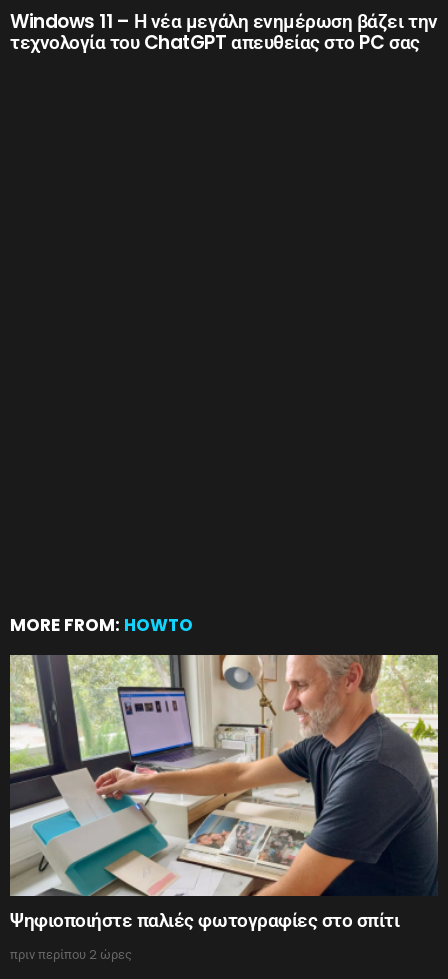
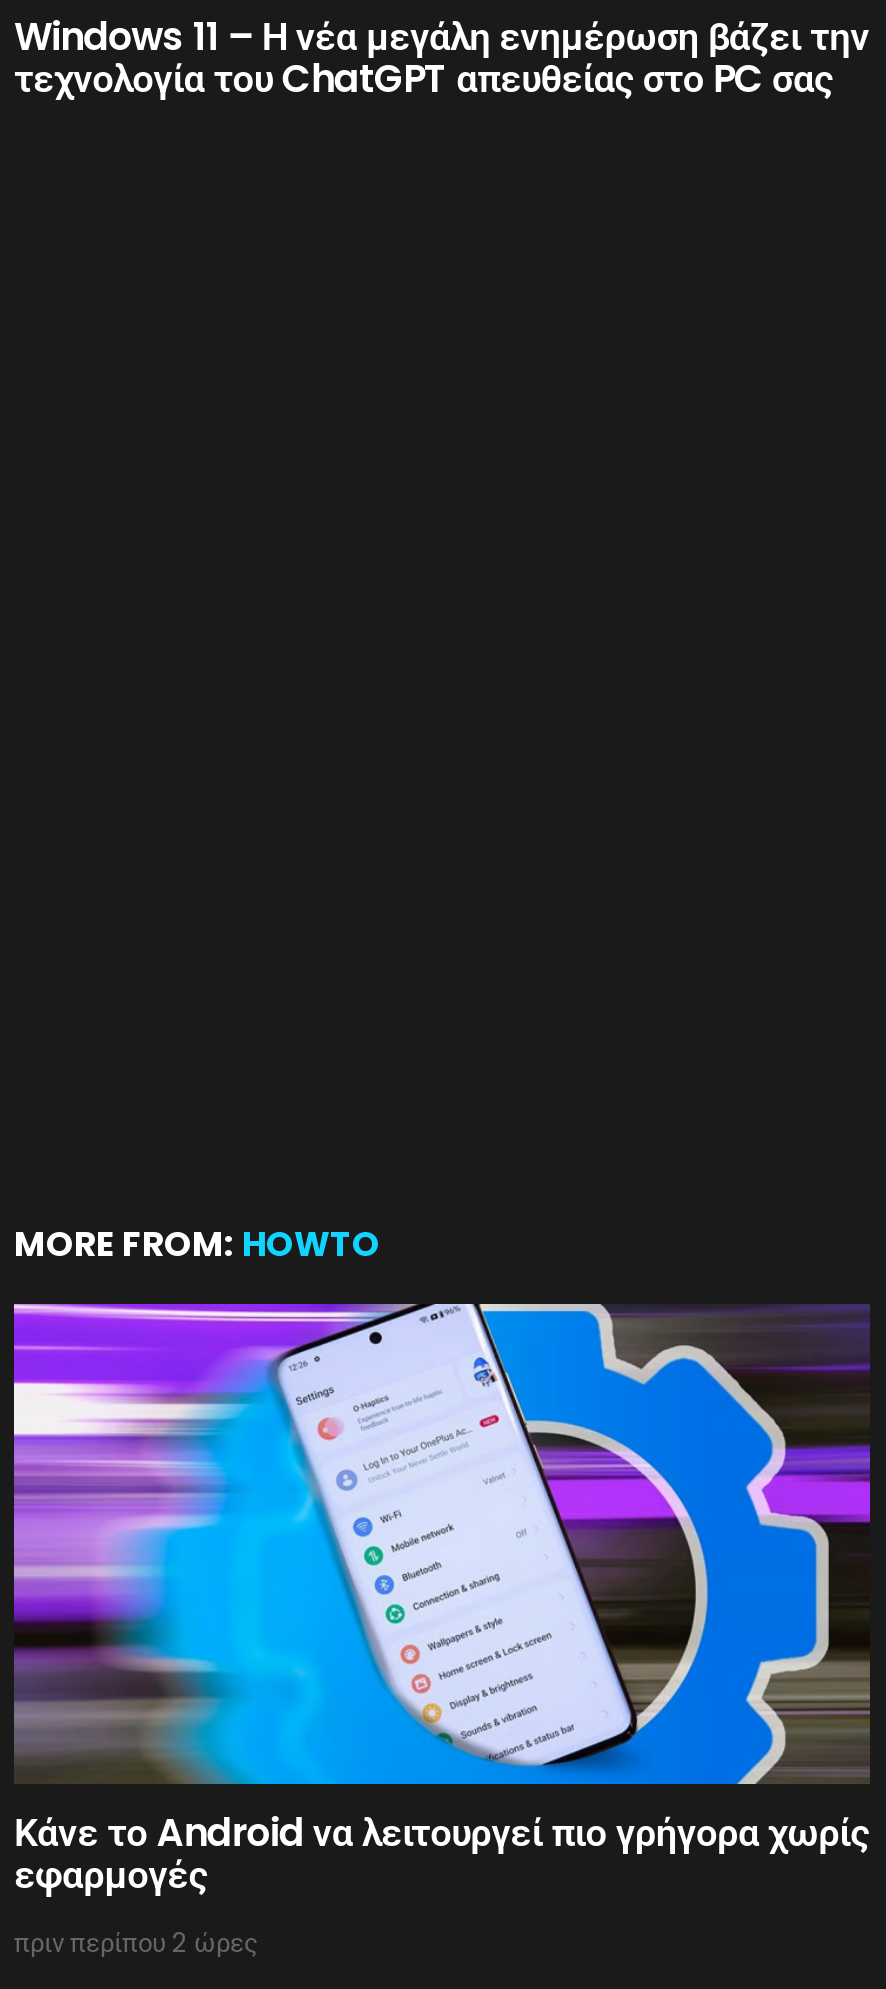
[9,654,439,934] [image] | Ψηφιοποιήστε παλιές φωτογραφίες στο σπίτι -> [12,1303,872,1902] [image] | Κάνε το Android να λειτουργεί πιο γρήγορα χωρίς | εφαρμογές

